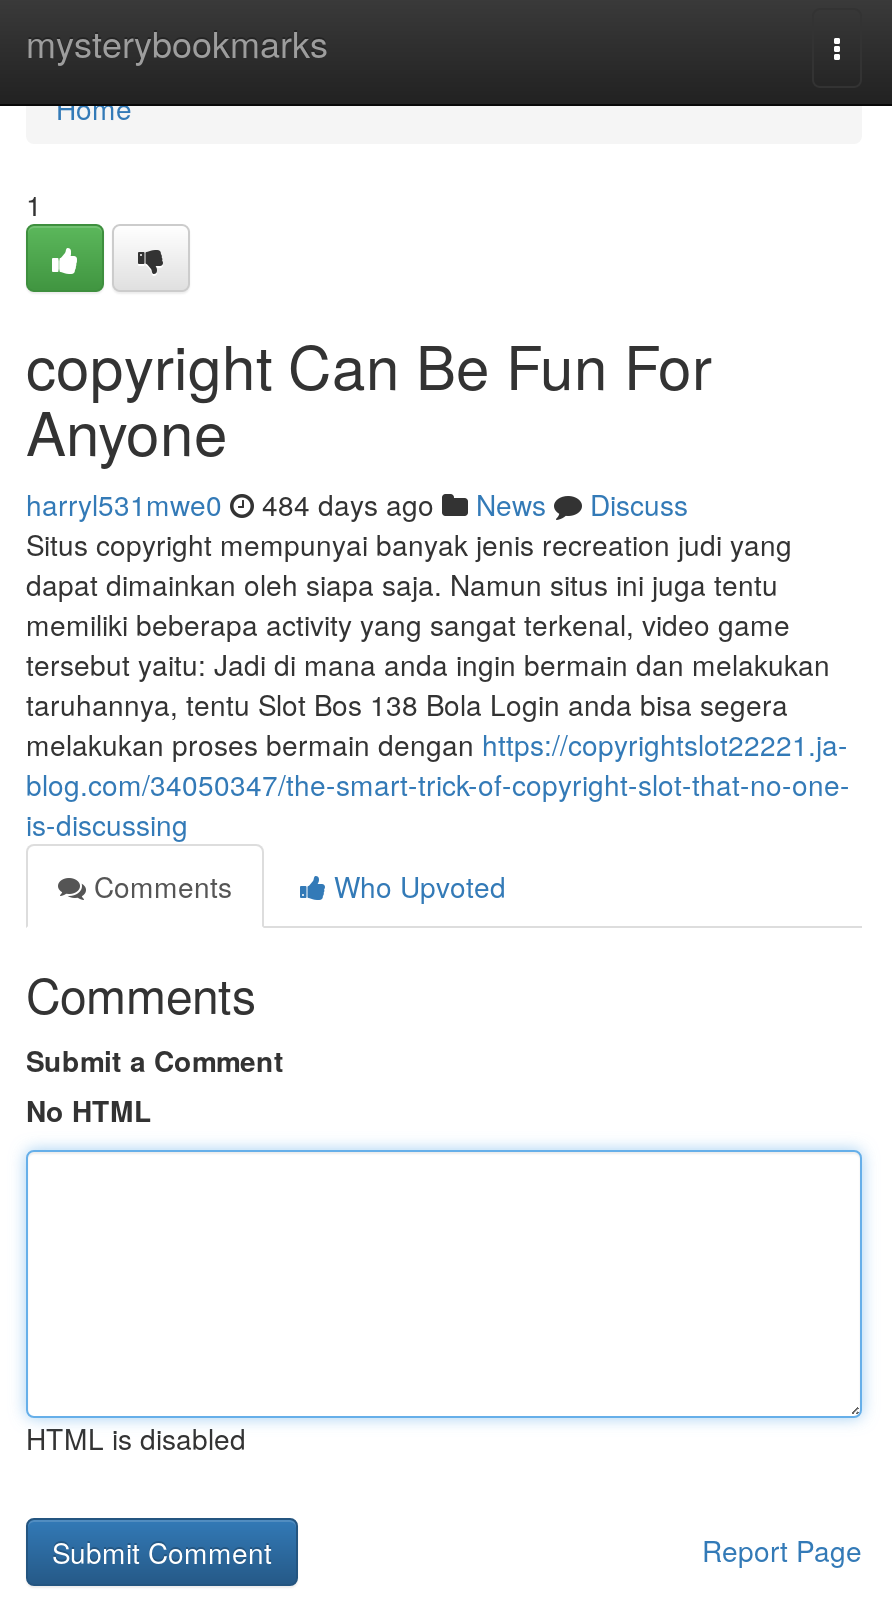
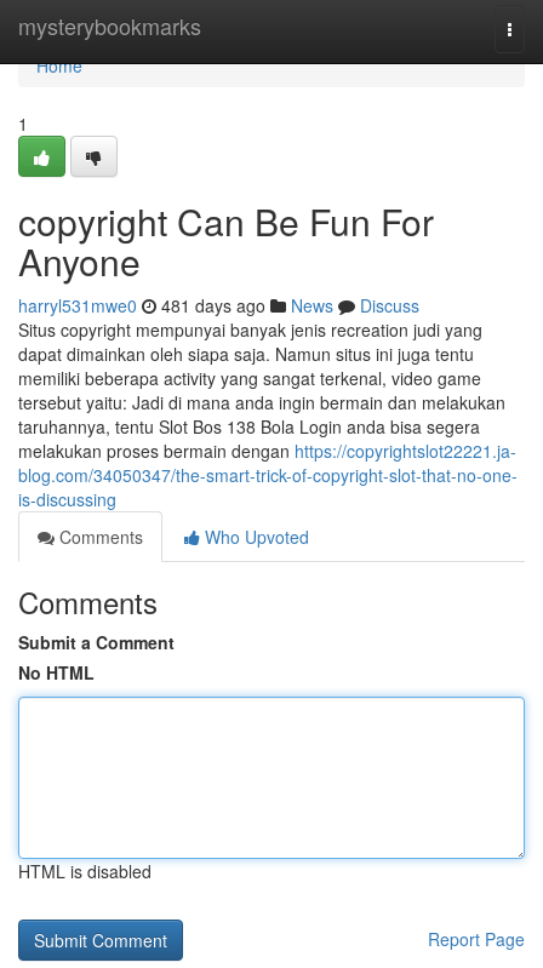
[26,484,688,524] harryl531mwe0 484 days ago News Discuss -> [18,293,419,317] harryl531mwe0 481 days ago News Discuss

